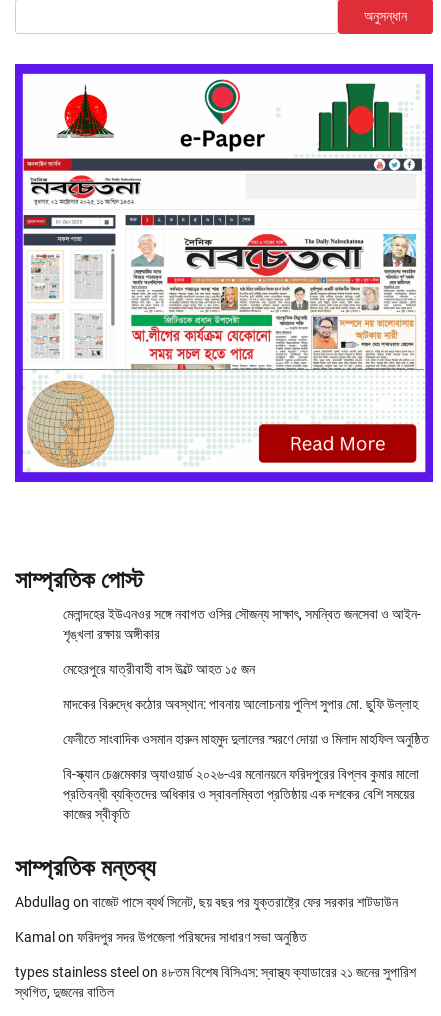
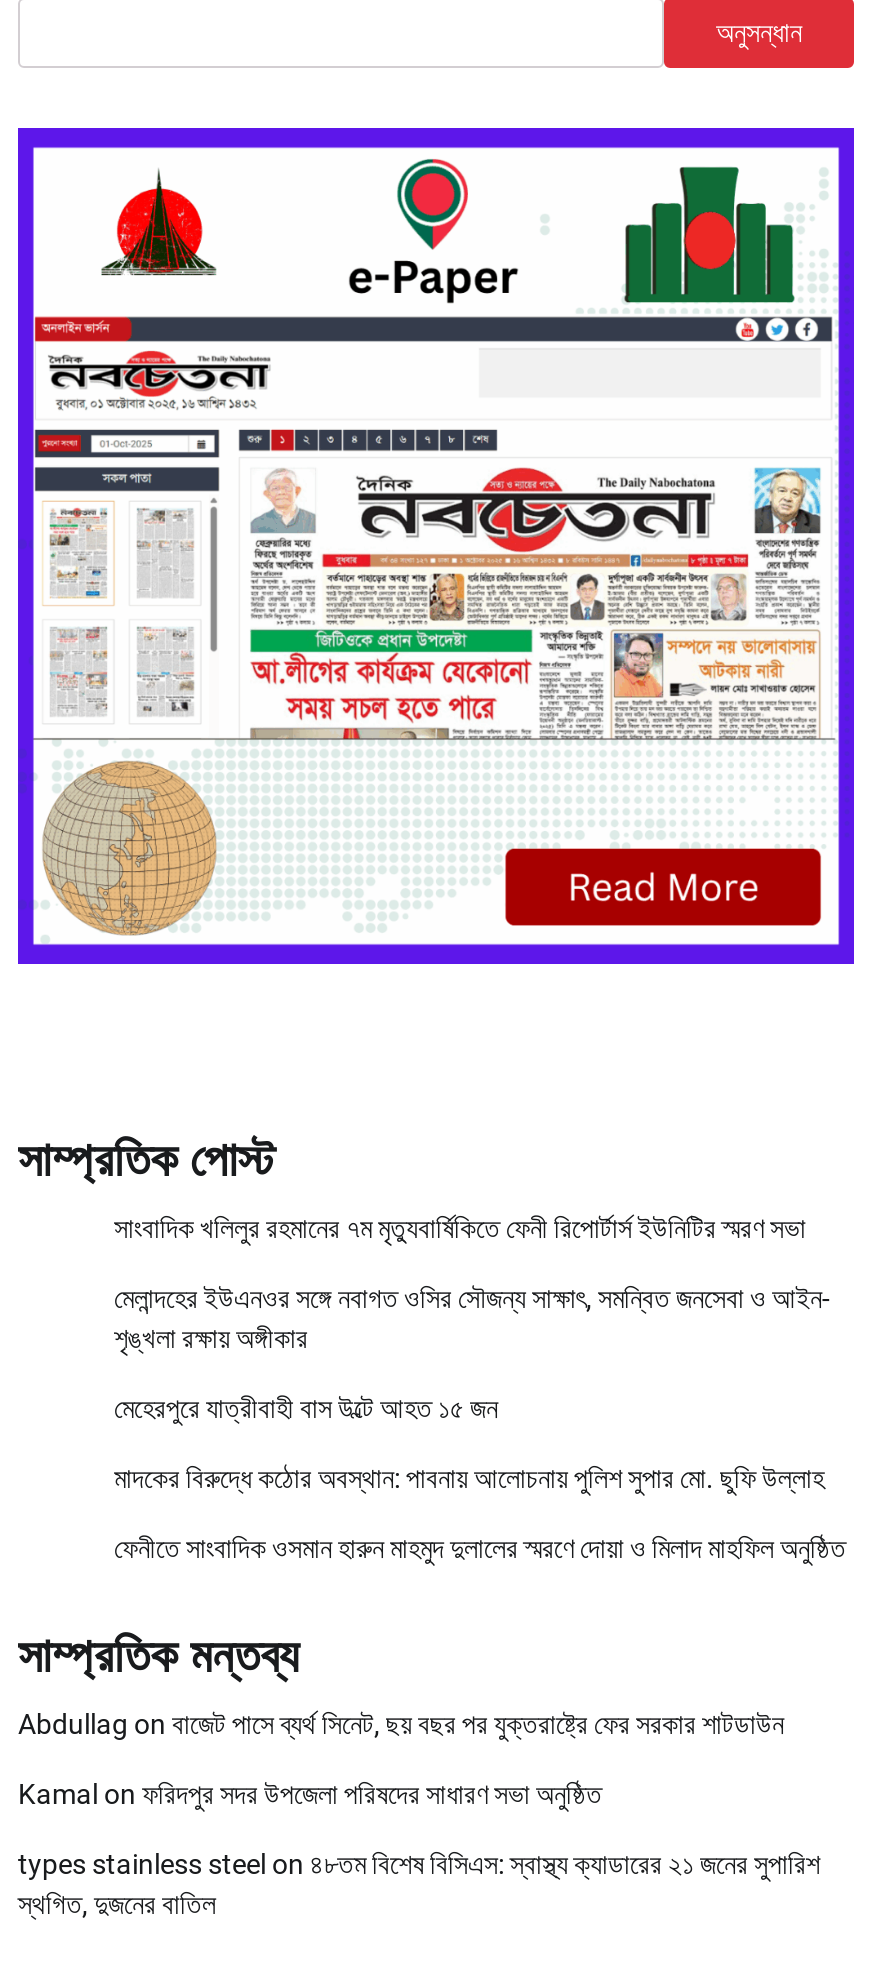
none -> [114,1212,806,1244] সাংবাদিক খলিলুর রহমানের ৭ম মৃত্যুবার্ষিকিতে ফেনী রিপোর্টার্স ইউনিটির স্মরণ সভা
moved [63,606,429,747] -> [114,1282,846,1564]: মেলান্দহের ইউএনওর সঙ্গে নবাগত ওসির সৌজন্য সাক্ষাৎ, সমন্বিত জনসেবা ও আইন- | শৃঙ্খলা রক্ষায় অঙ্গীকার | মেহেরপুরে যাত্রীবাহী বাস উল্টে আহত ১৫ জন | মাদকের বিরুদ্ধে কঠোর অবস্থান: পাবনায় আলোচনায় পুলিশ সুপার মো. ছুফি উল্লাহ | ফেনীতে সাংবাদিক ওসমান হারুন মাহমুদ দুলালের স্মরণে দোয়া ও মিলাদ মাহফিল অনুষ্ঠিত
[63,766,419,822] বি-স্ক্যান চেঞ্জমেকার অ্যাওয়ার্ড ২০২৬-এর মনোনয়নে ফরিদপুরের বিপ্লব কুমার মালো | প্রতিবন্ধী ব্যক্তিদের অধিকার ও স্বাবলম্বিতা প্রতিষ্ঠায় এক দশকের বেশি সময়ের | কাজের স্বীকৃতি -> none

